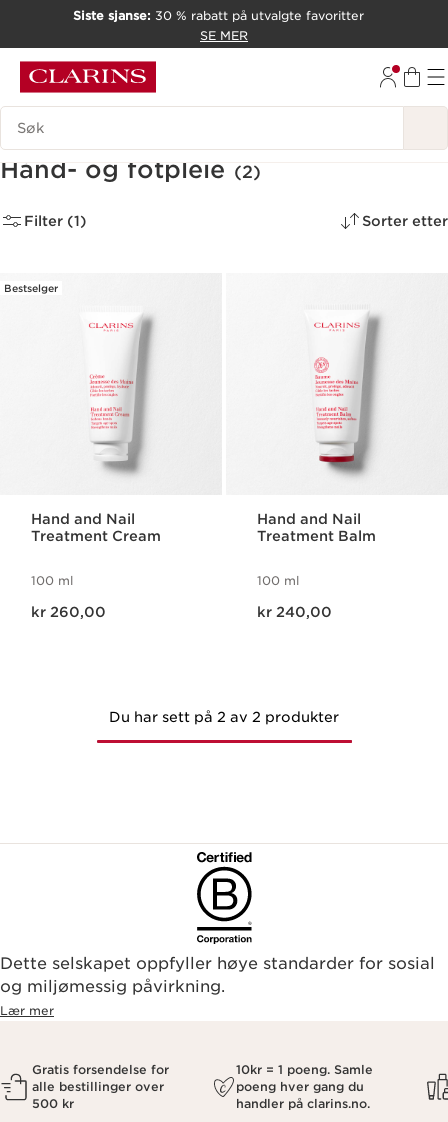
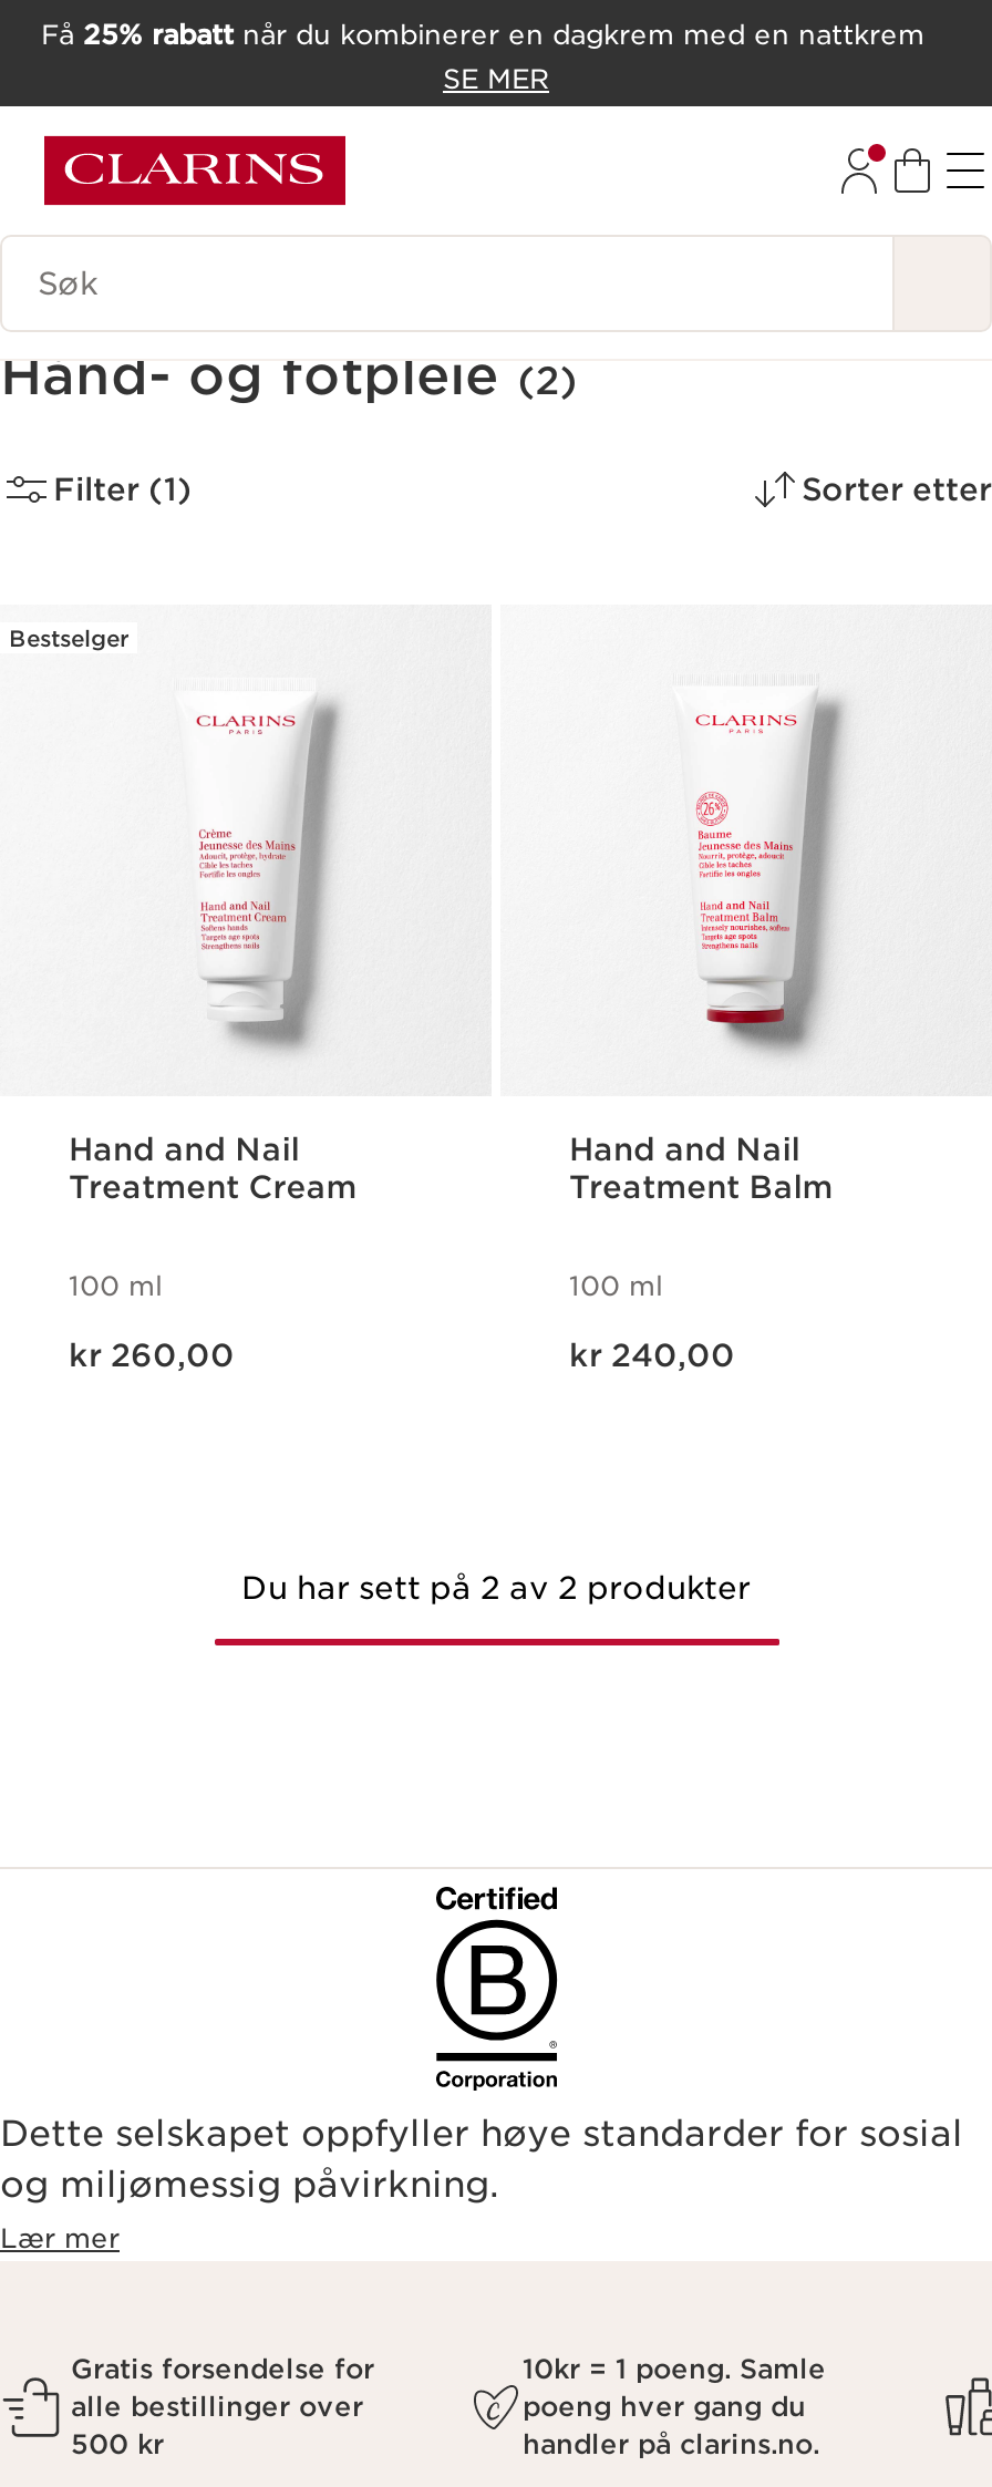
[72,8,367,23] Siste sjanse: 30 % rabatt på utvalgte favoritter -> [41,18,933,51] Få 25% rabatt når du kombinerer en dagkrem med en nattkrem

